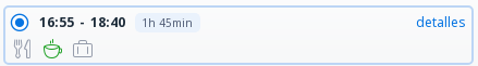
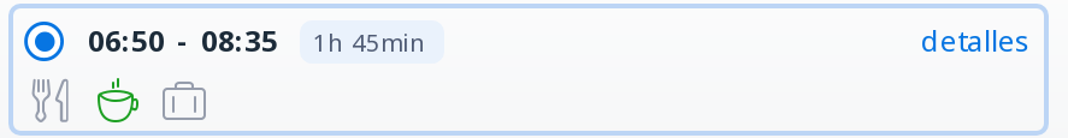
[39,13,74,31] 16:55 -> [88,20,165,61] 06:50
[90,13,125,31] 18:40 -> [201,20,278,61] 08:35

